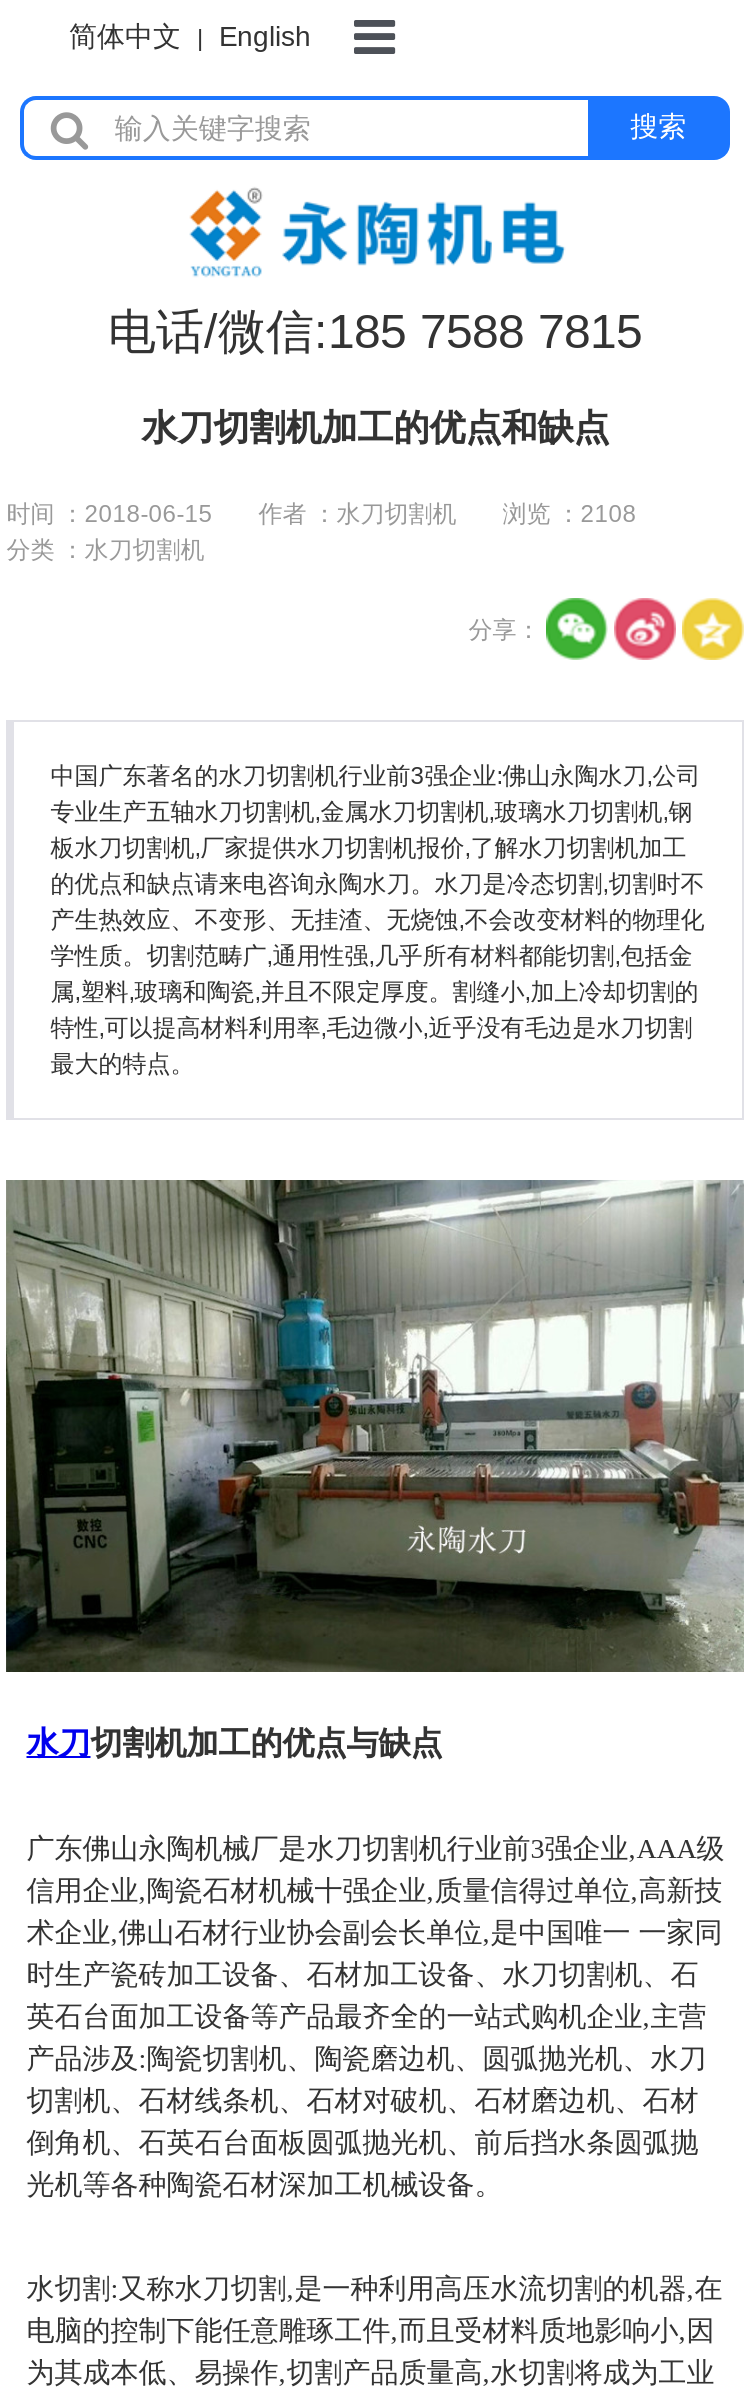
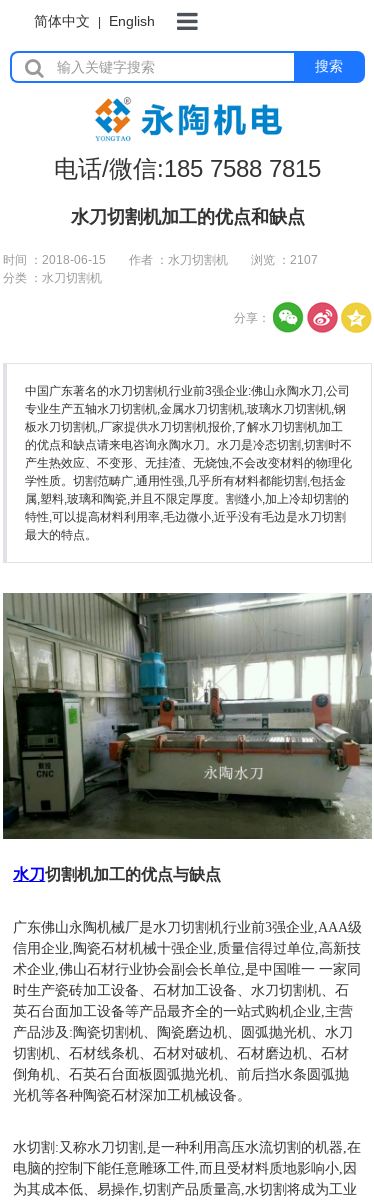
[6,500,636,528] 时间 ：2018-06-15 作者 ：水刀切割机 浏览 ：2108 -> [3,253,318,267] 时间 ：2018-06-15 作者 ：水刀切割机 浏览 ：2107

